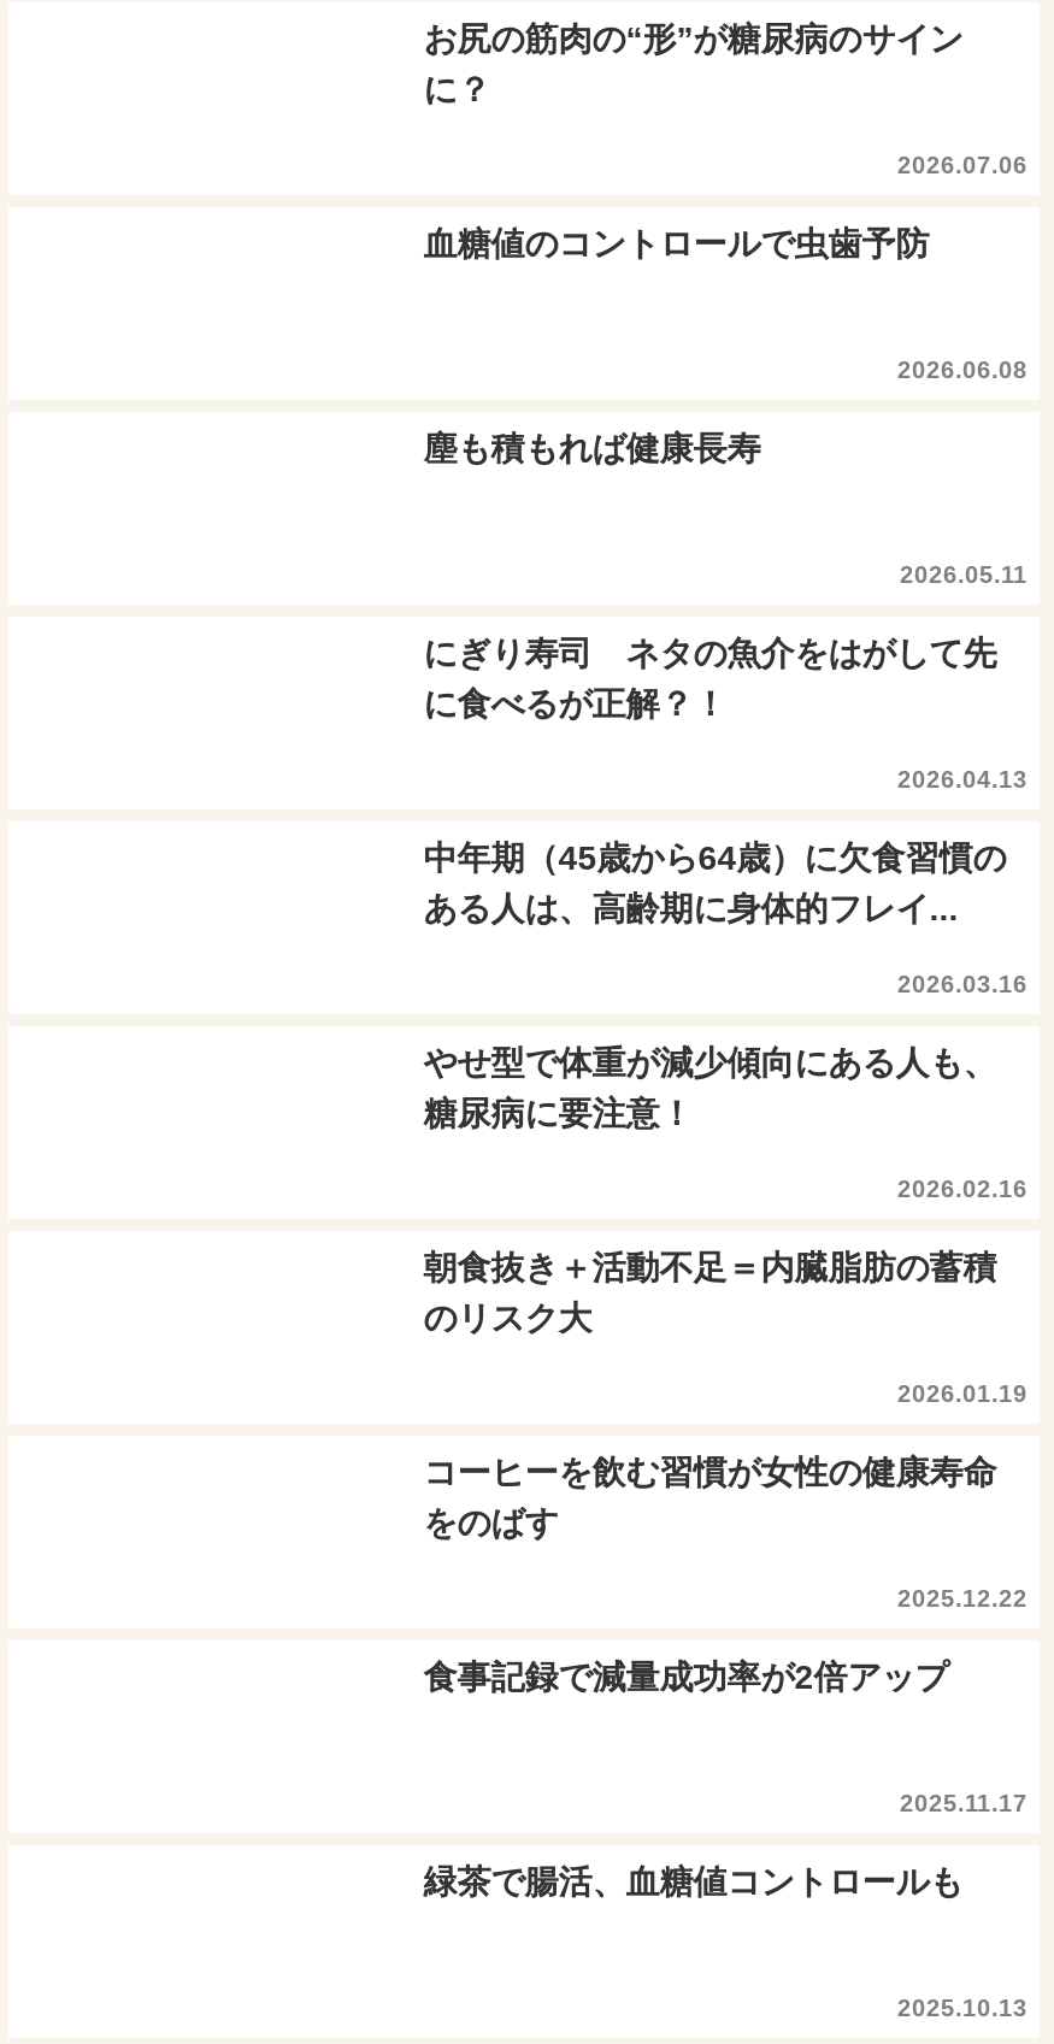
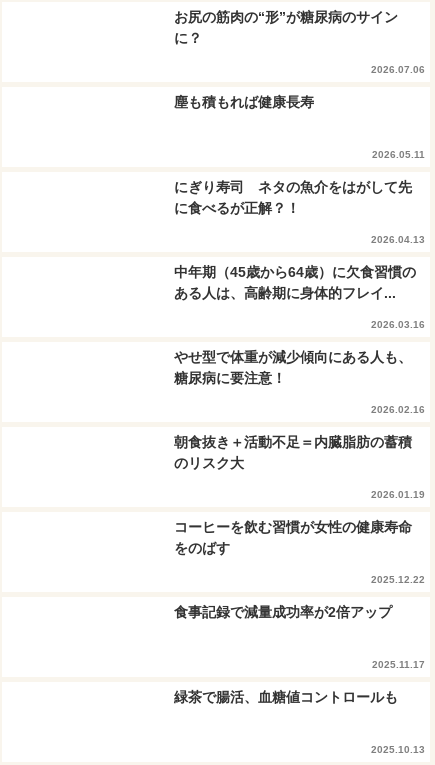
[423,224,1027,383] 血糖値のコントロールで虫歯予防 | 2026.06.08 -> none

